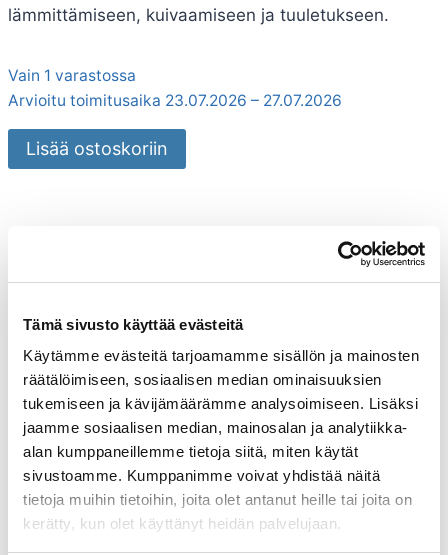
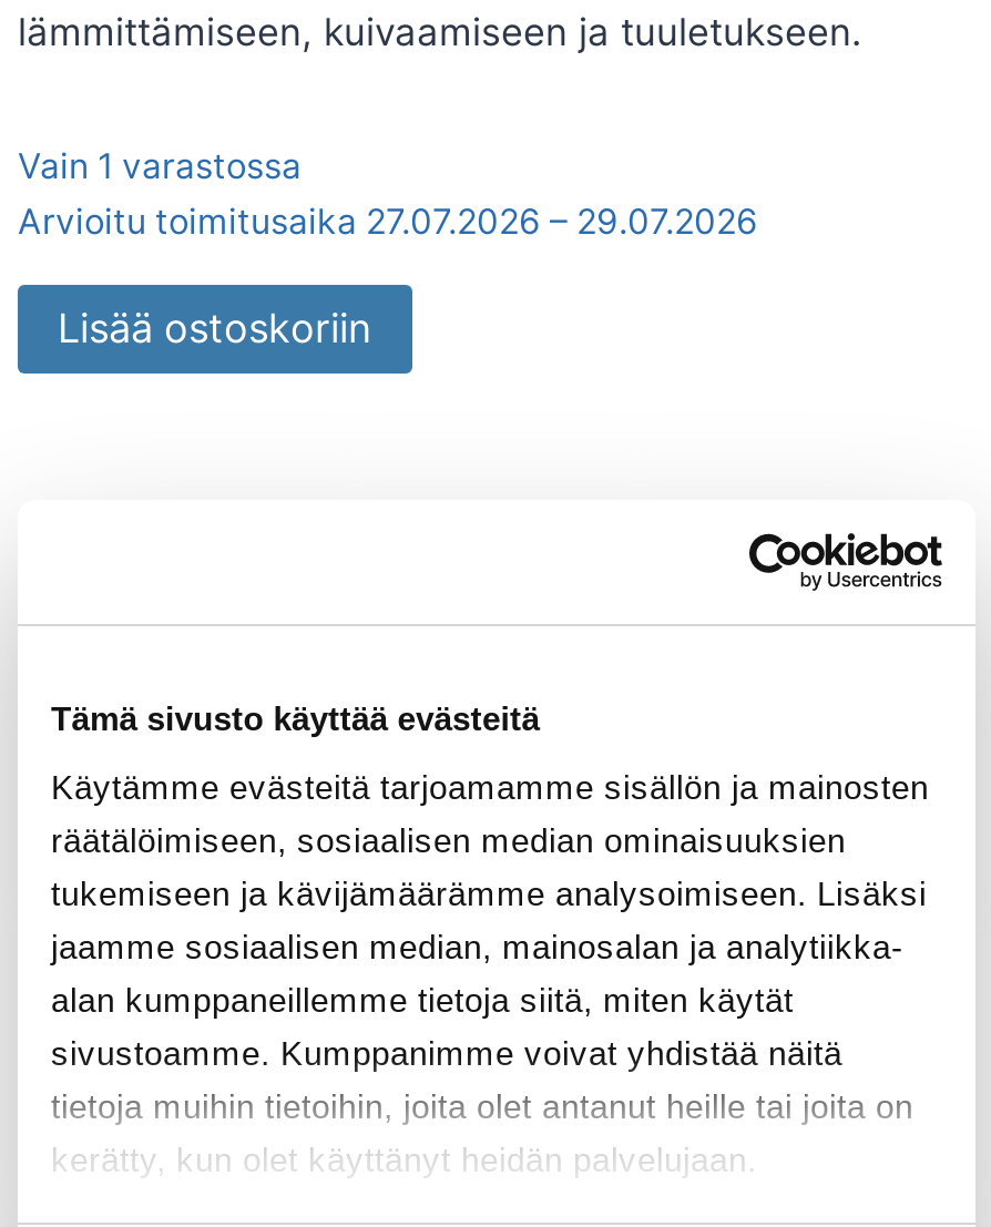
[8,91,342,110] Arvioitu toimitusaika 23.07.2026 – 27.07.2026 -> [18,202,758,244] Arvioitu toimitusaika 27.07.2026 – 29.07.2026

